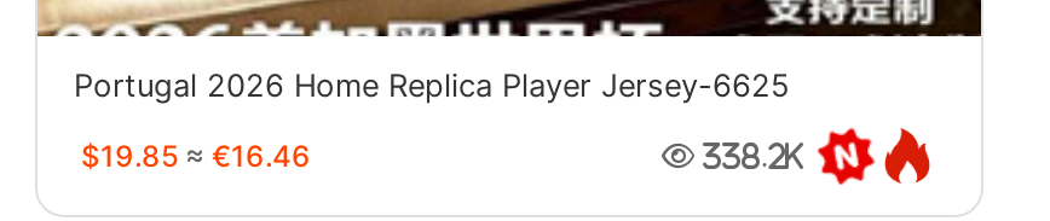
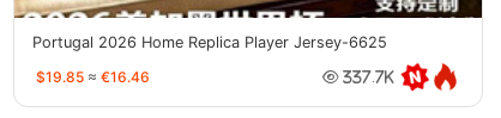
[696,139,804,171] 338.2K -> [339,69,394,84] 337.7K

